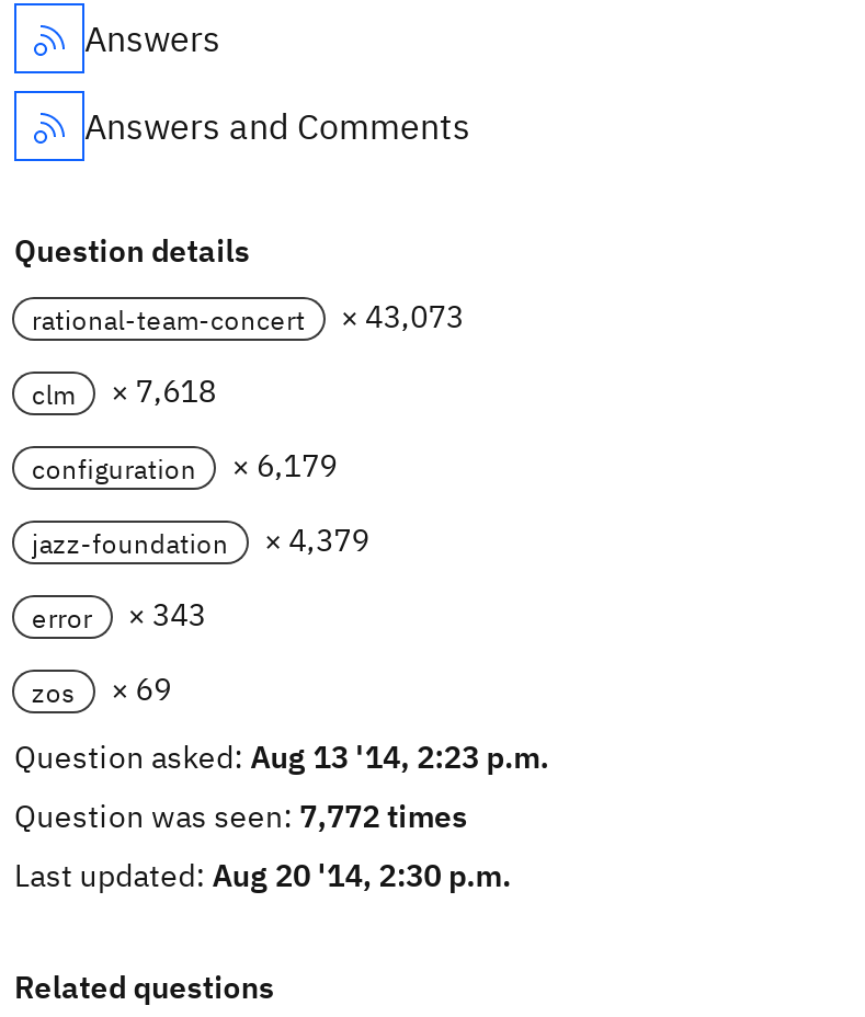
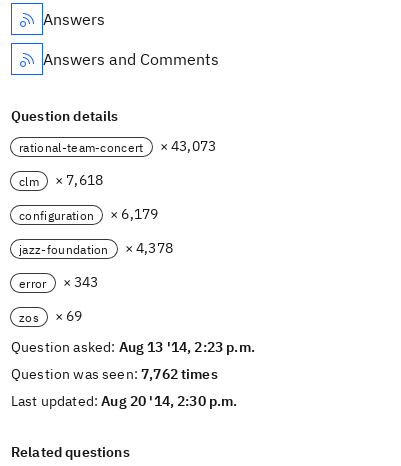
[32,521,369,560] jazz-foundation × 4,379 -> [19,239,173,257] jazz-foundation × 4,378
[14,797,468,836] Question was seen: 7,772 times -> [11,365,218,383] Question was seen: 7,762 times

